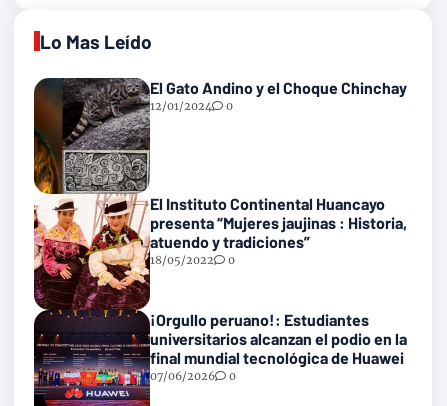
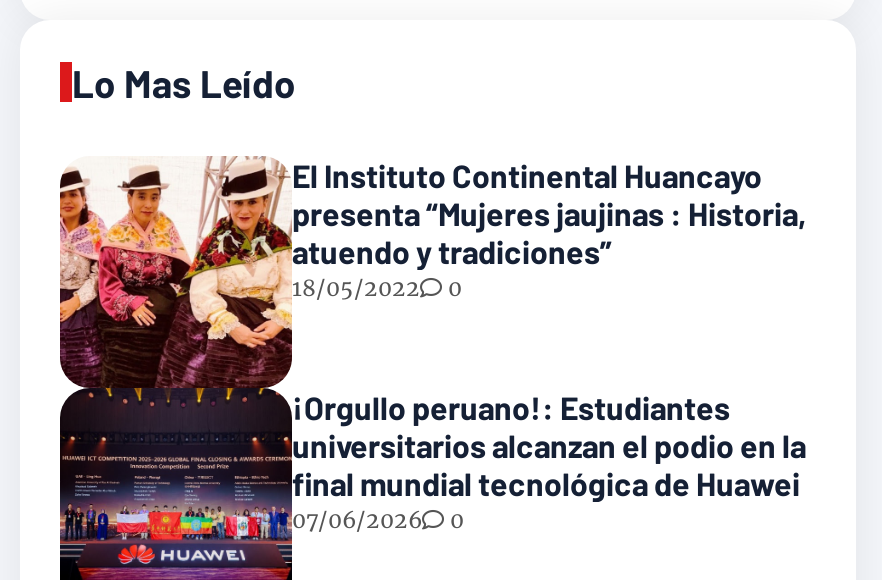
[33,77,151,316] [image] -> [58,156,292,402] [image]
[150,78,407,113] El Gato Andino y el Choque Chinchay | 12/01/2024 | 0 -> none

